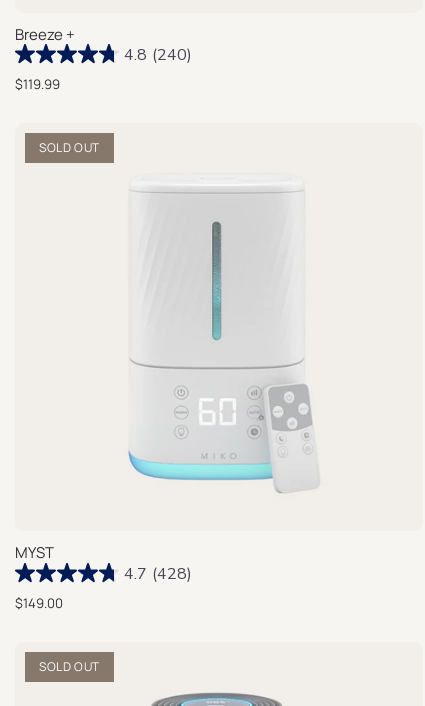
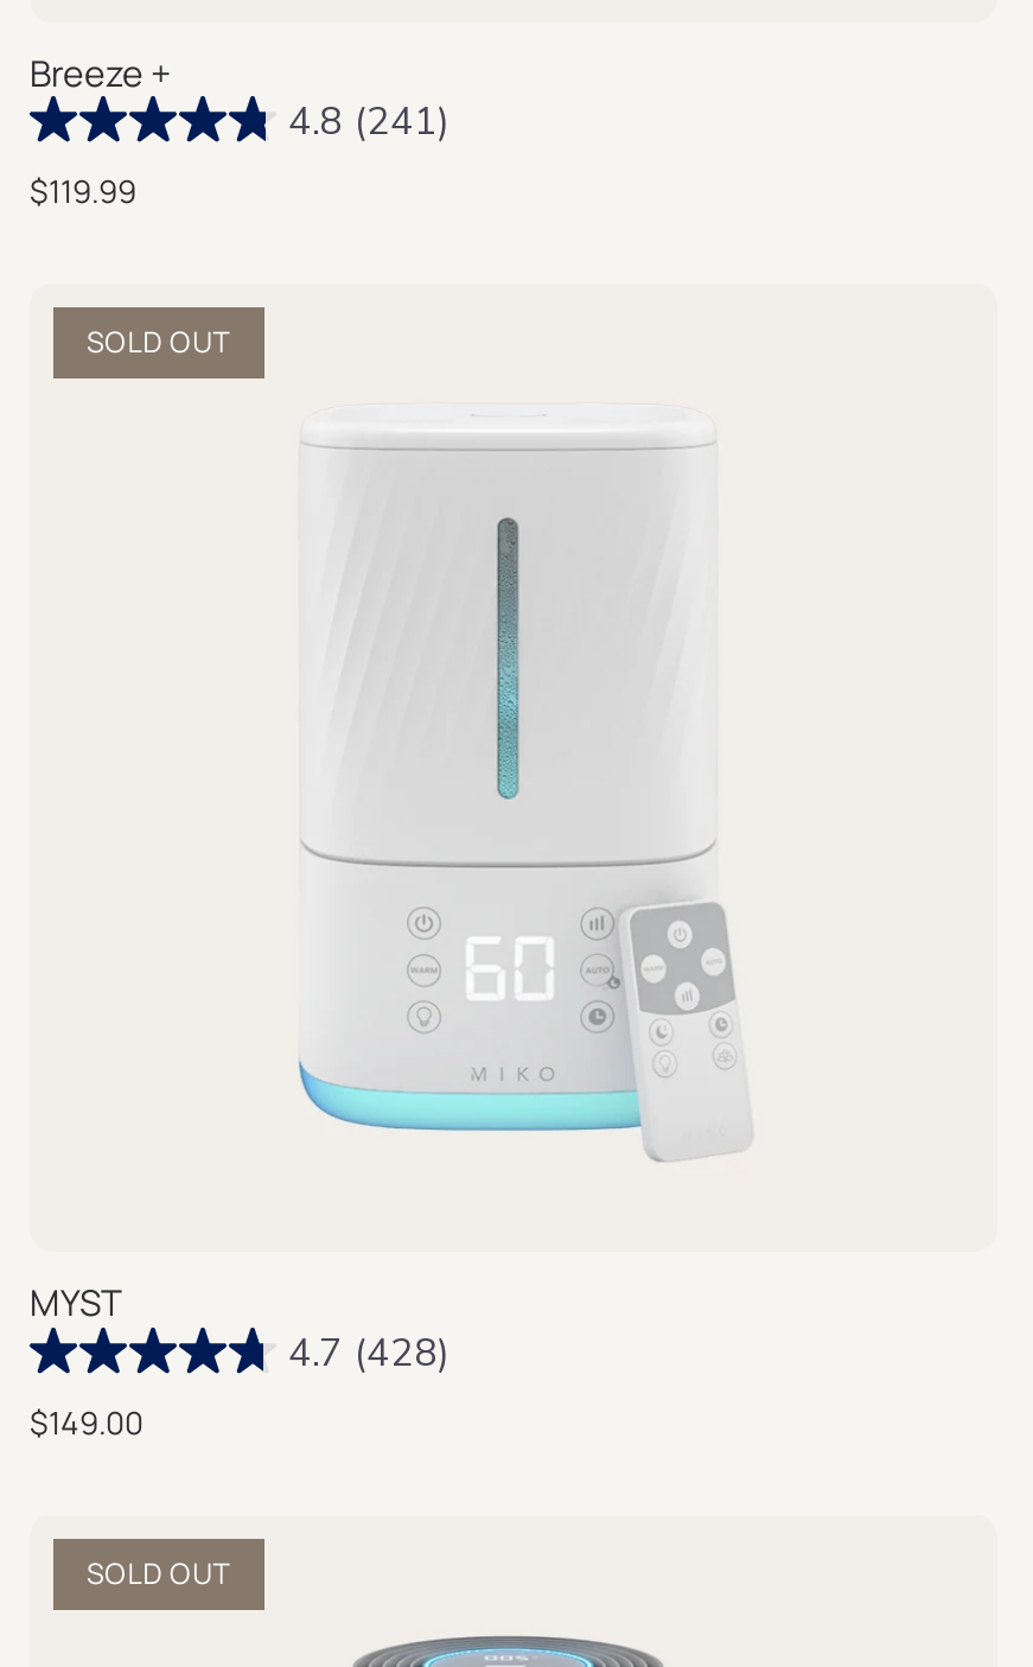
[124,44,192,66] 4.8 (240) -> [288,97,449,149] 4.8 (241)

